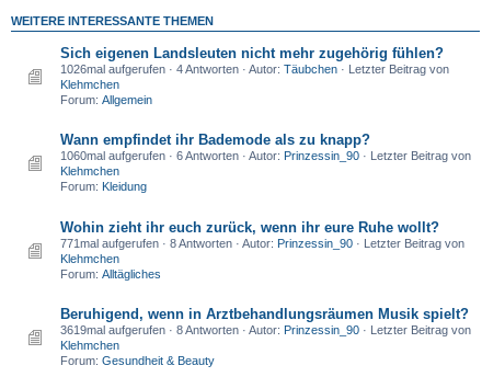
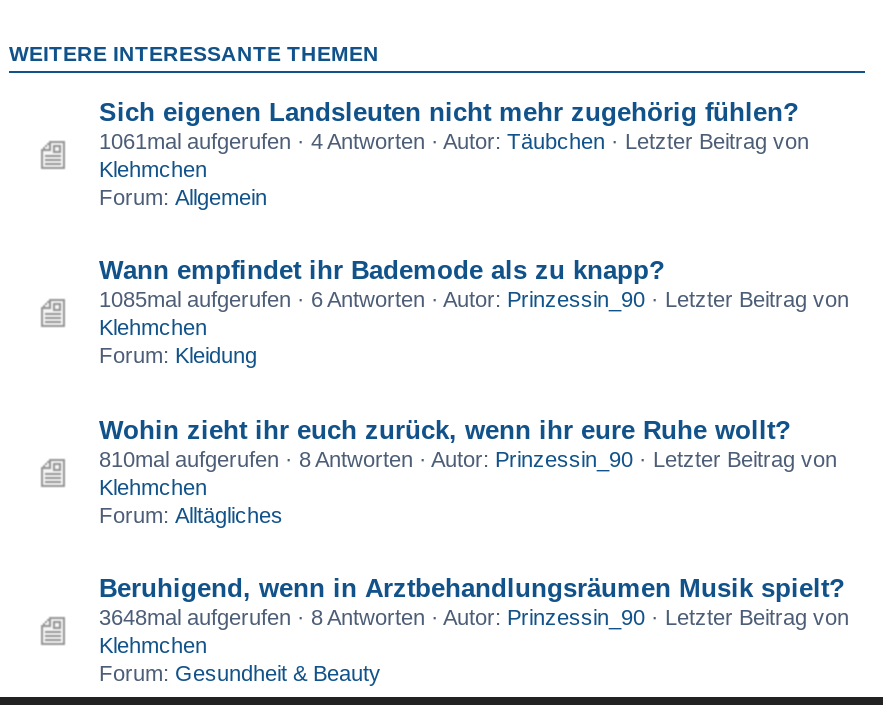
[60,63,449,76] 1026mal aufgerufen · 4 Antworten · Autor: Täubchen · Letzter Beitrag von -> [99,129,809,153] 1061mal aufgerufen · 4 Antworten · Autor: Täubchen · Letzter Beitrag von
[60,149,471,163] 1060mal aufgerufen · 6 Antworten · Autor: Prinzessin_90 · Letzter Beitrag von -> [99,288,849,312] 1085mal aufgerufen · 6 Antworten · Autor: Prinzessin_90 · Letzter Beitrag von
[60,237,464,250] 771mal aufgerufen · 8 Antworten · Autor: Prinzessin_90 · Letzter Beitrag von -> [99,447,837,471] 810mal aufgerufen · 8 Antworten · Autor: Prinzessin_90 · Letzter Beitrag von
[60,324,471,337] 3619mal aufgerufen · 8 Antworten · Autor: Prinzessin_90 · Letzter Beitrag von -> [99,605,849,629] 3648mal aufgerufen · 8 Antworten · Autor: Prinzessin_90 · Letzter Beitrag von

